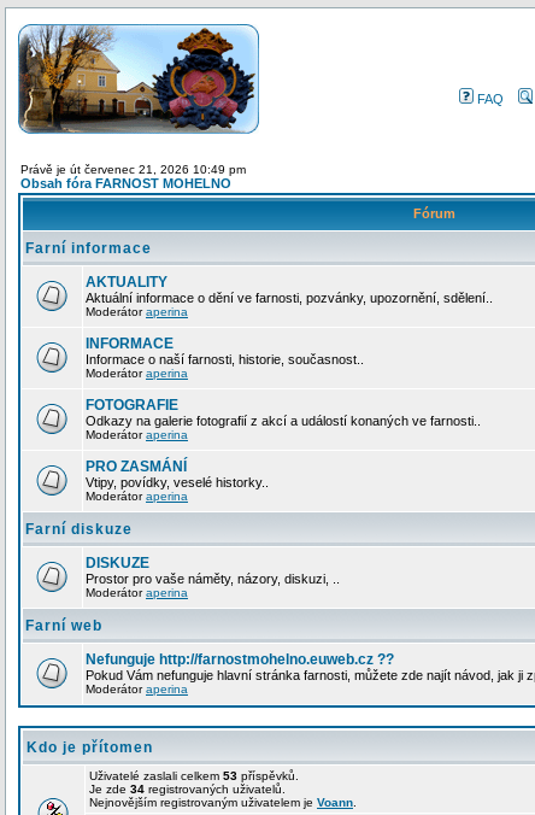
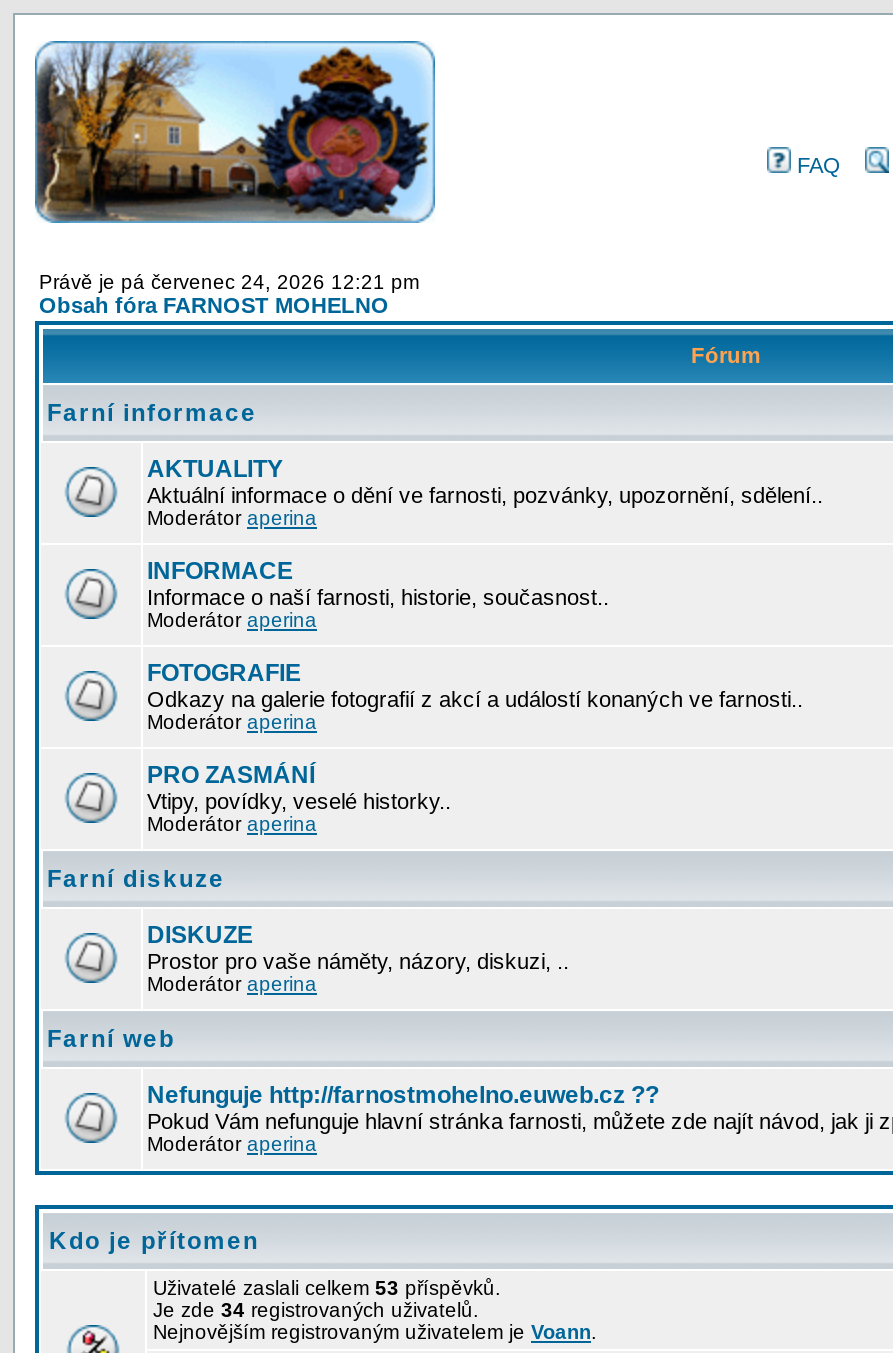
[20,163,246,176] Právě je út červenec 21, 2026 10:49 pm -> [39,271,419,293] Právě je pá červenec 24, 2026 12:21 pm

